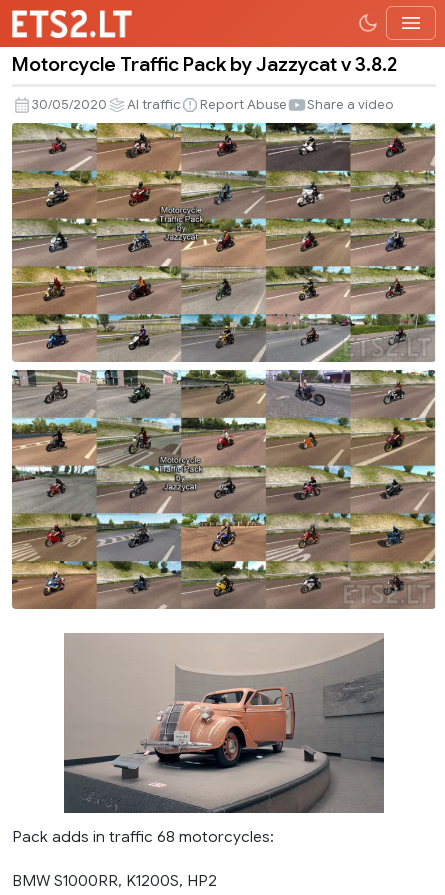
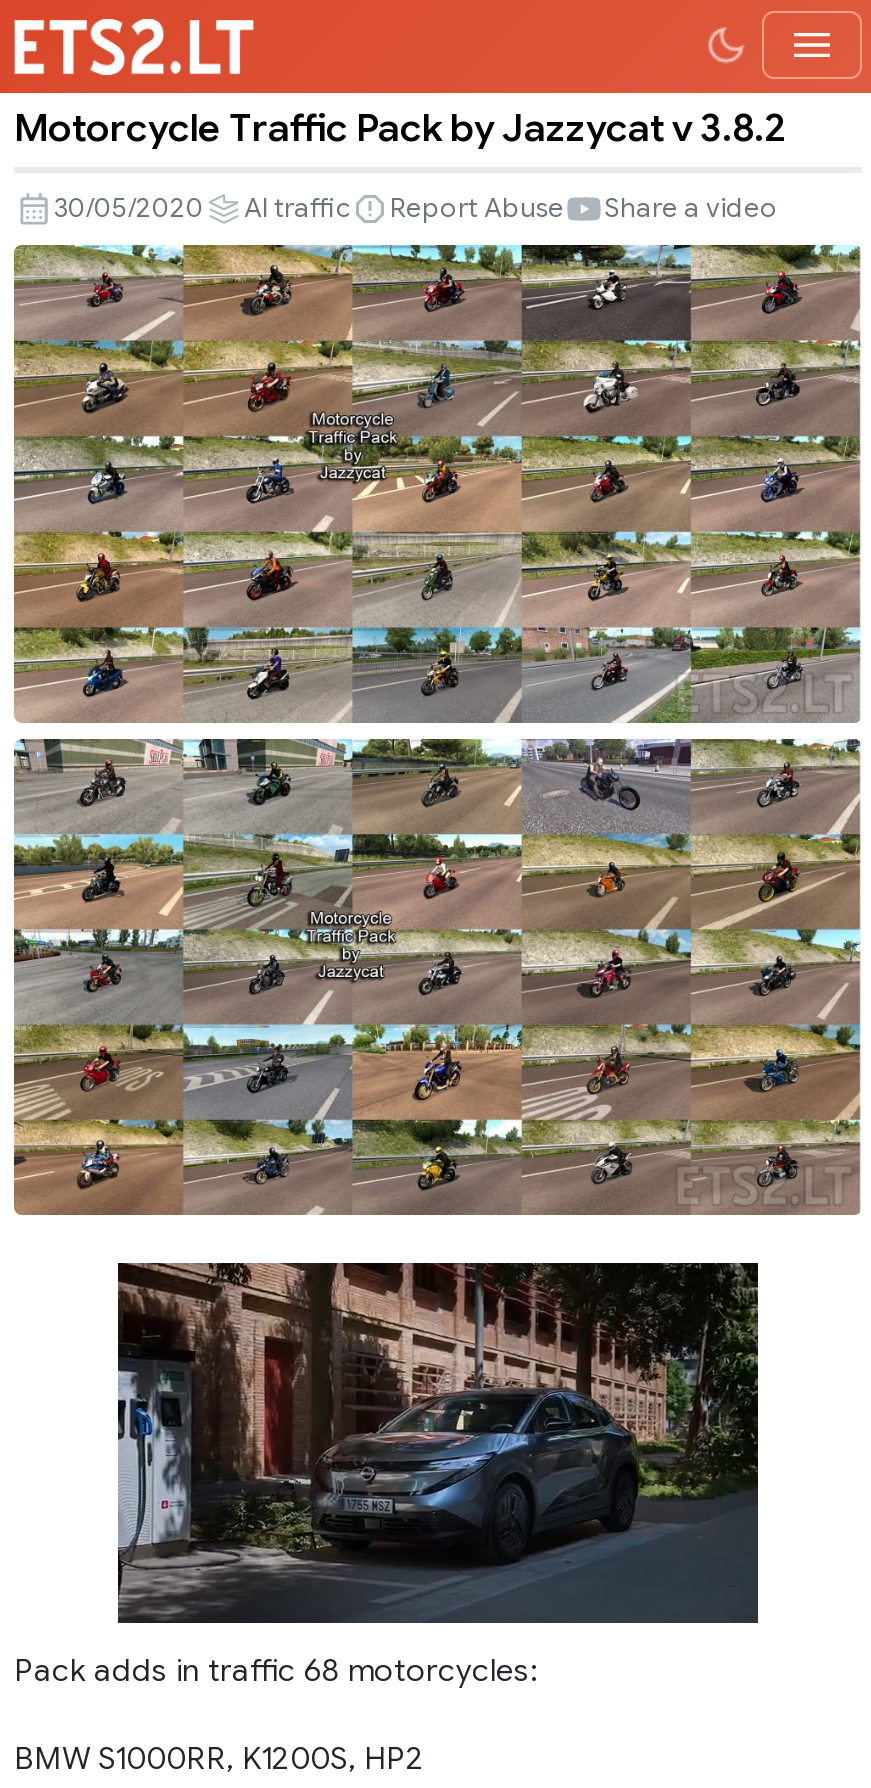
[64,633,385,814] [image] -> [118,1263,760,1625] [image]

